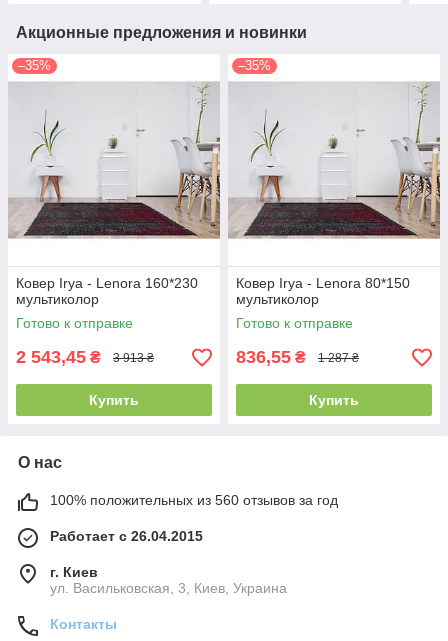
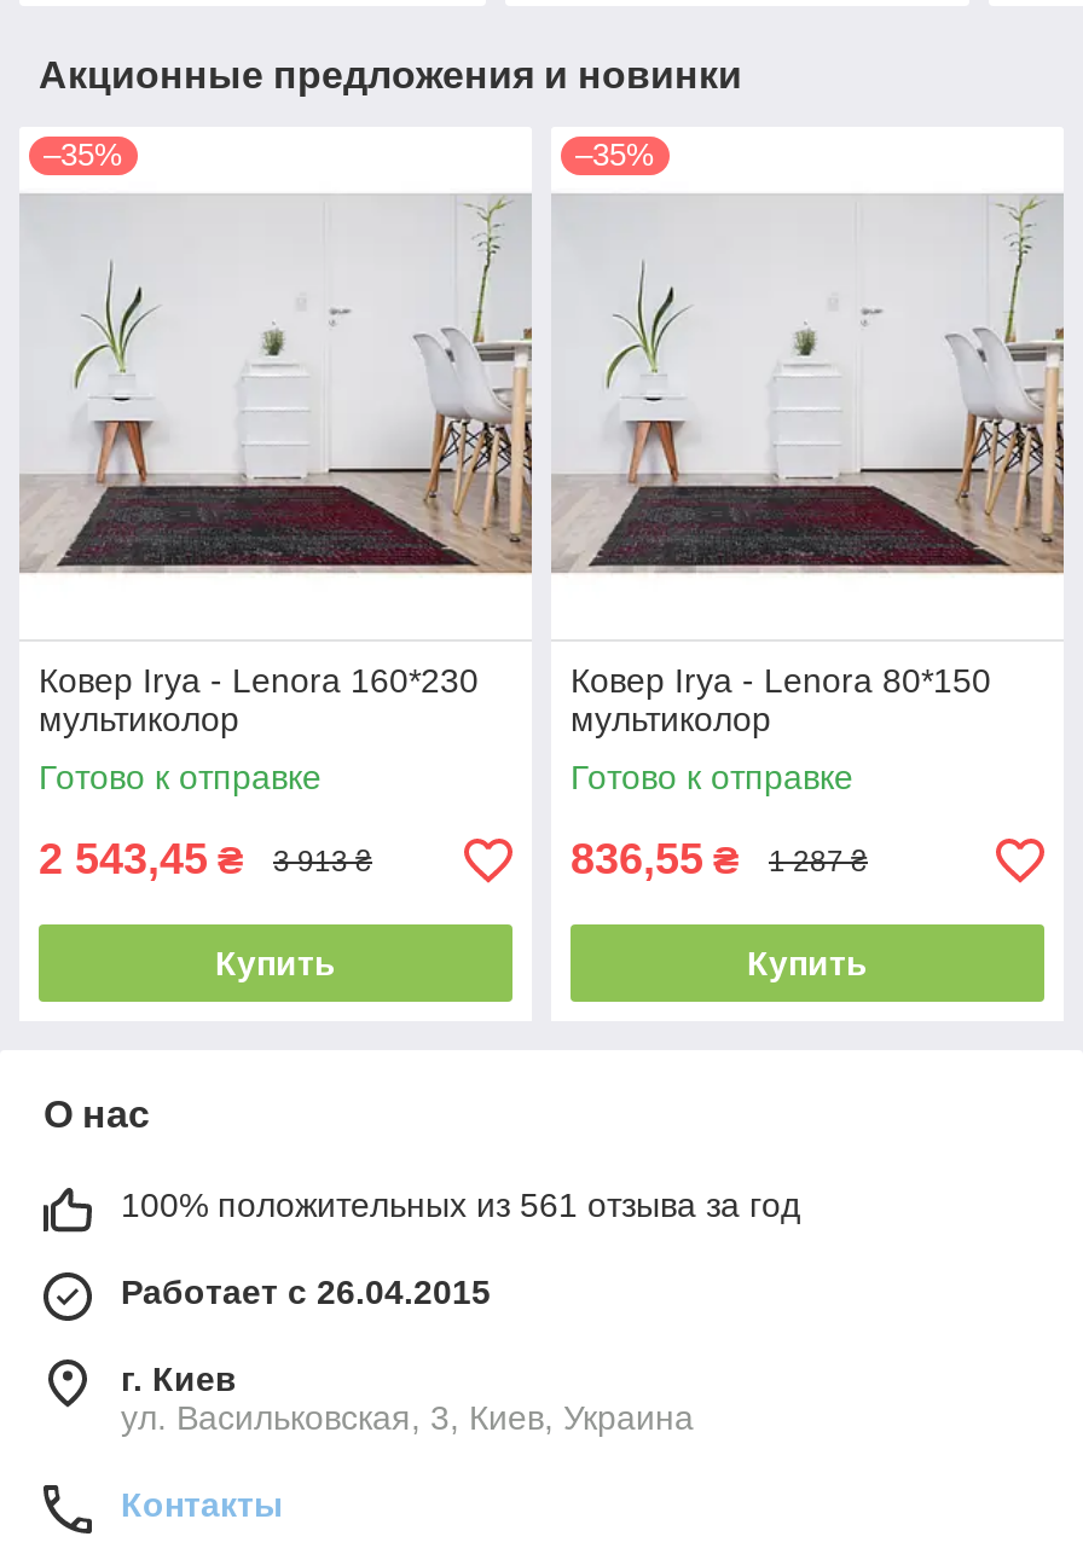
[50,492,338,508] 100% положительных из 560 отзывов за год -> [121,1187,800,1225] 100% положительных из 561 отзыва за год

